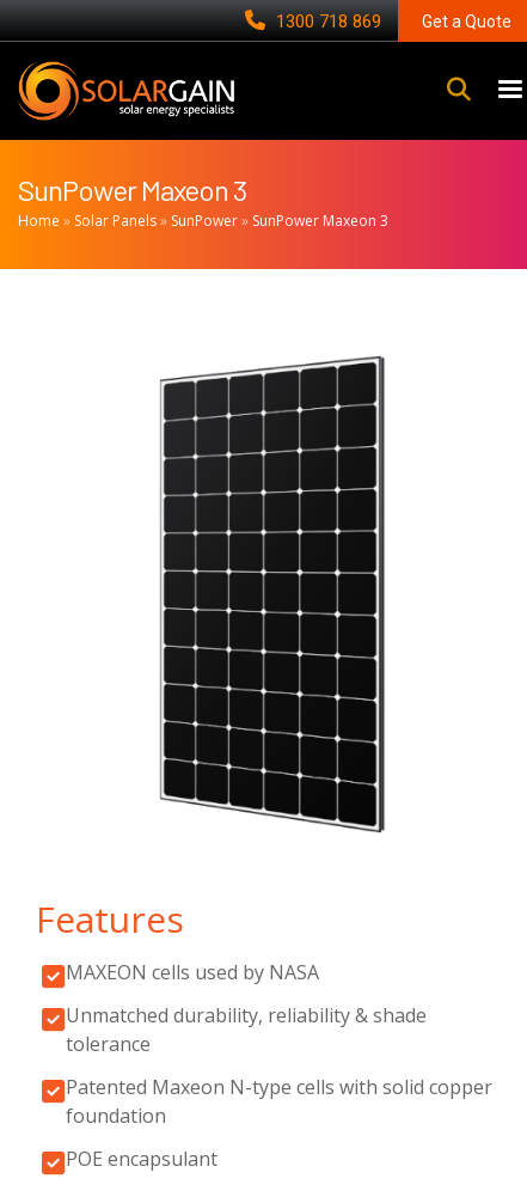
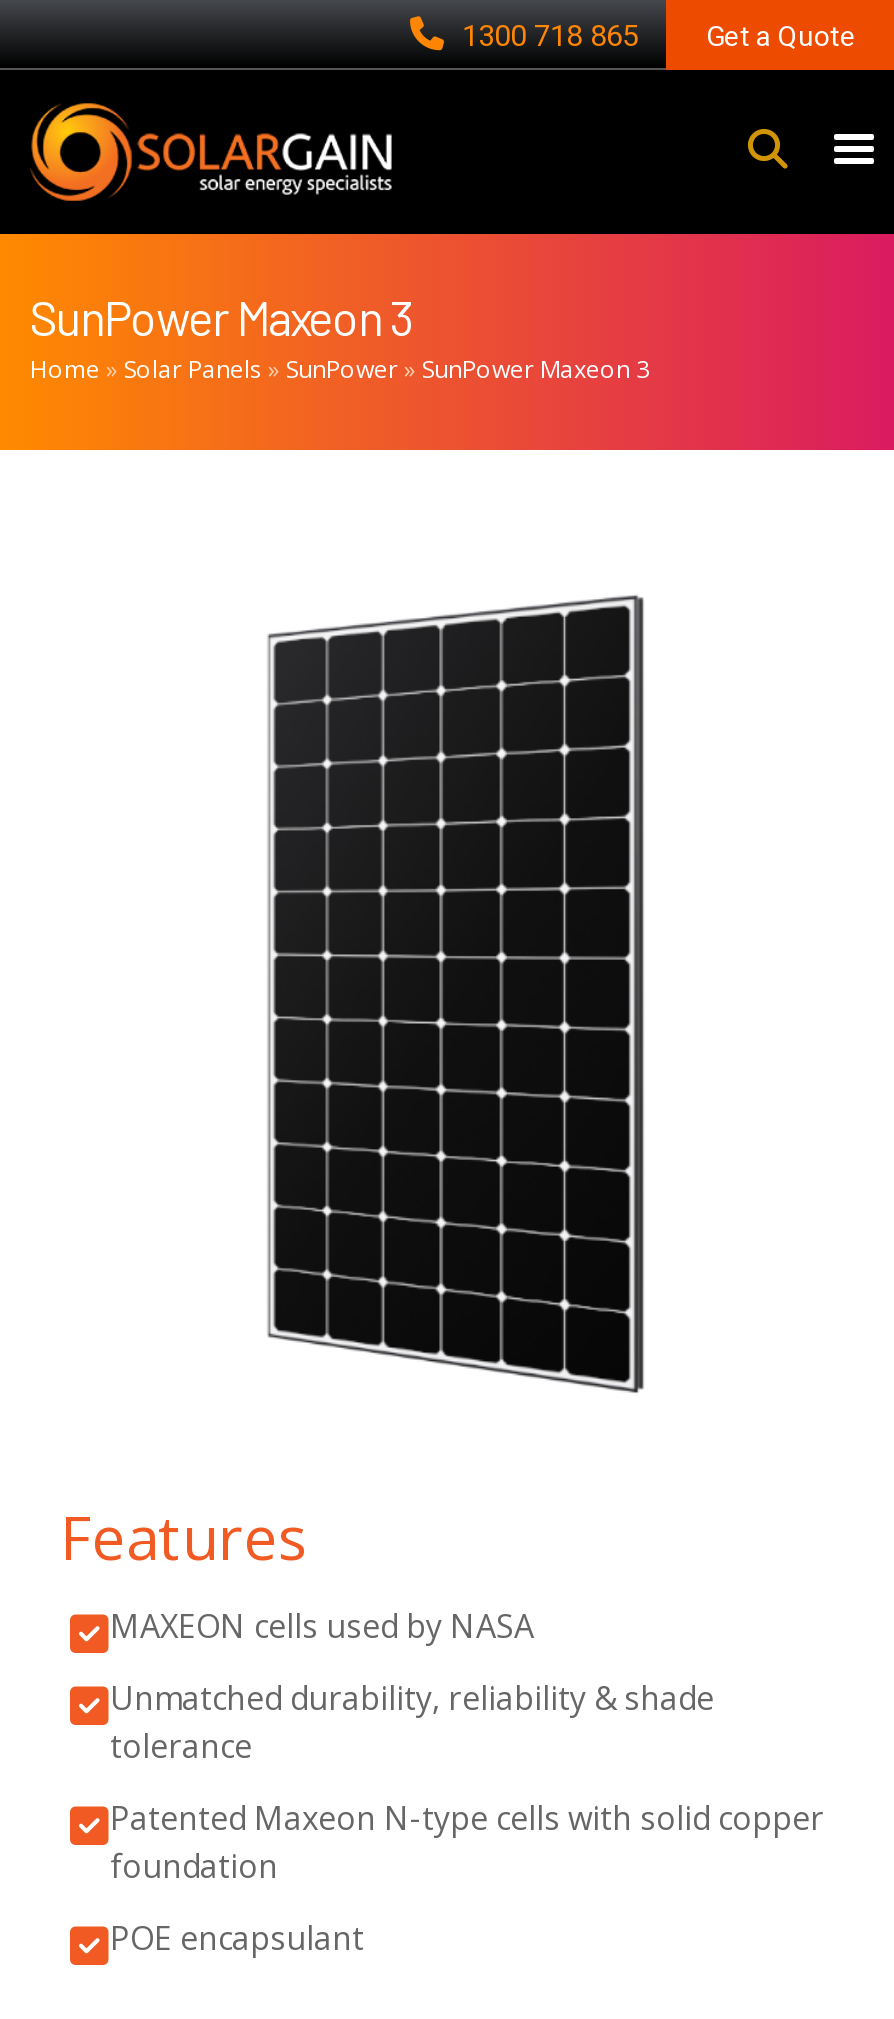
[276,11,381,32] 1300 718 869 -> [462,18,638,54] 1300 718 865

